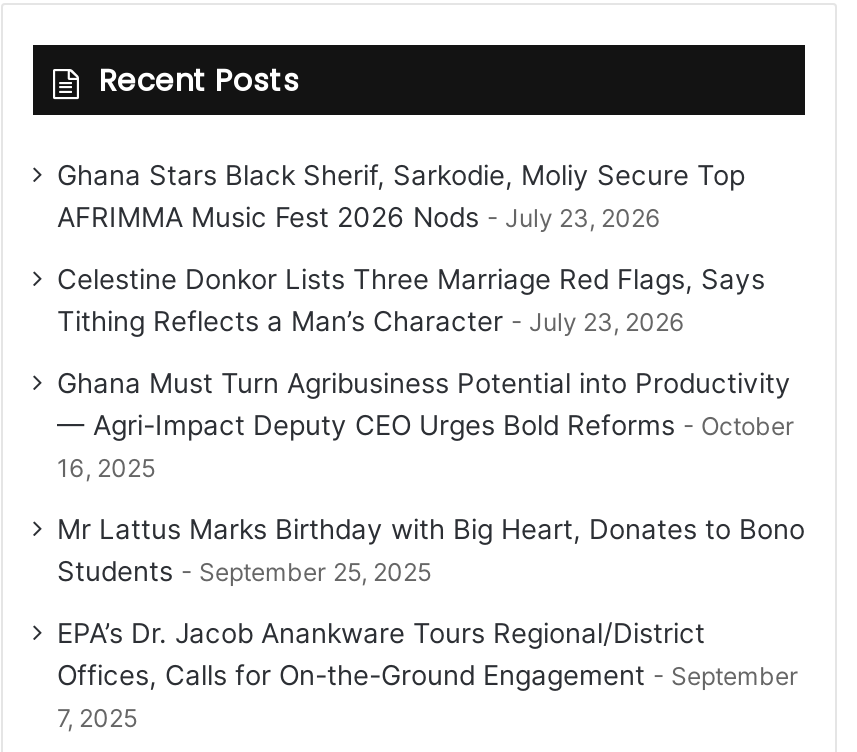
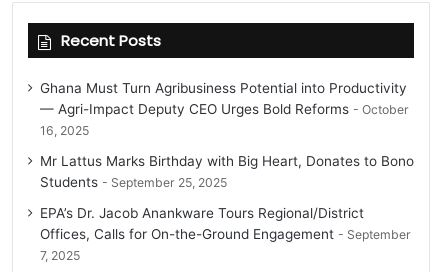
[57,159,765,337] Ghana Stars Black Sherif, Sarkodie, Moliy Secure Top | AFRIMMA Music Fest 2026 Nods | July 23, 2026 | Celestine Donkor Lists Three Marriage Red Flags, Says | Tithing Reflects a Man’s Character | July 23, 2026 -> none

